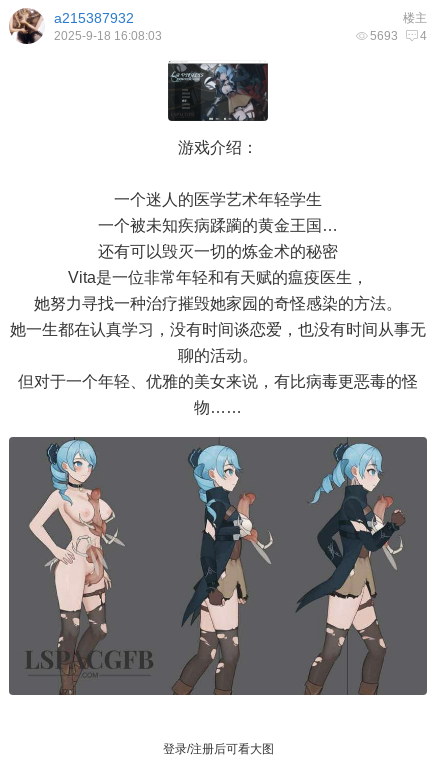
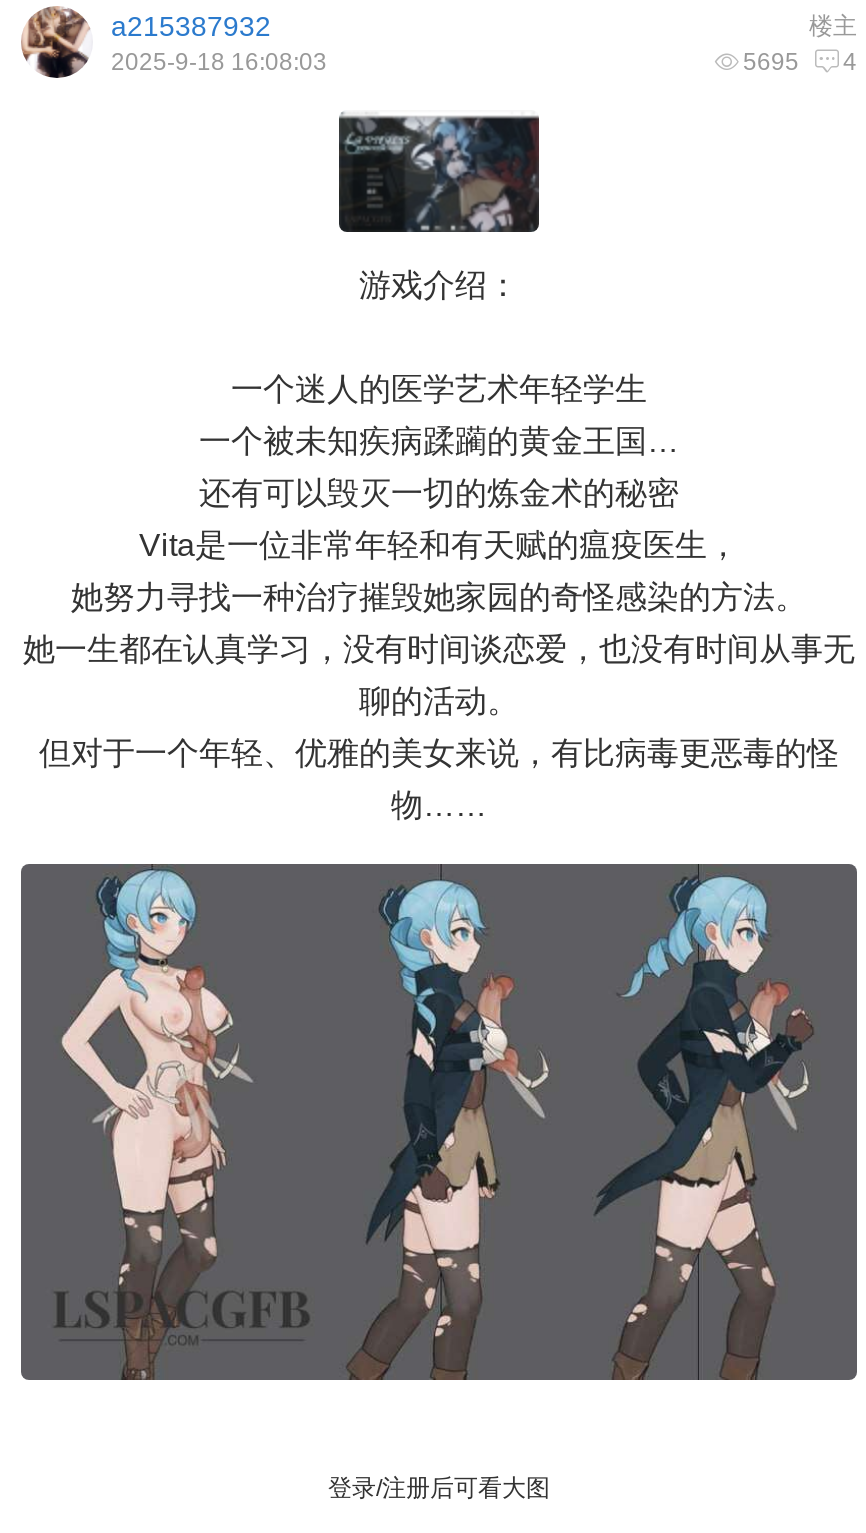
[370,29,427,43] 5693 4 -> [743,48,857,76] 5695 4

